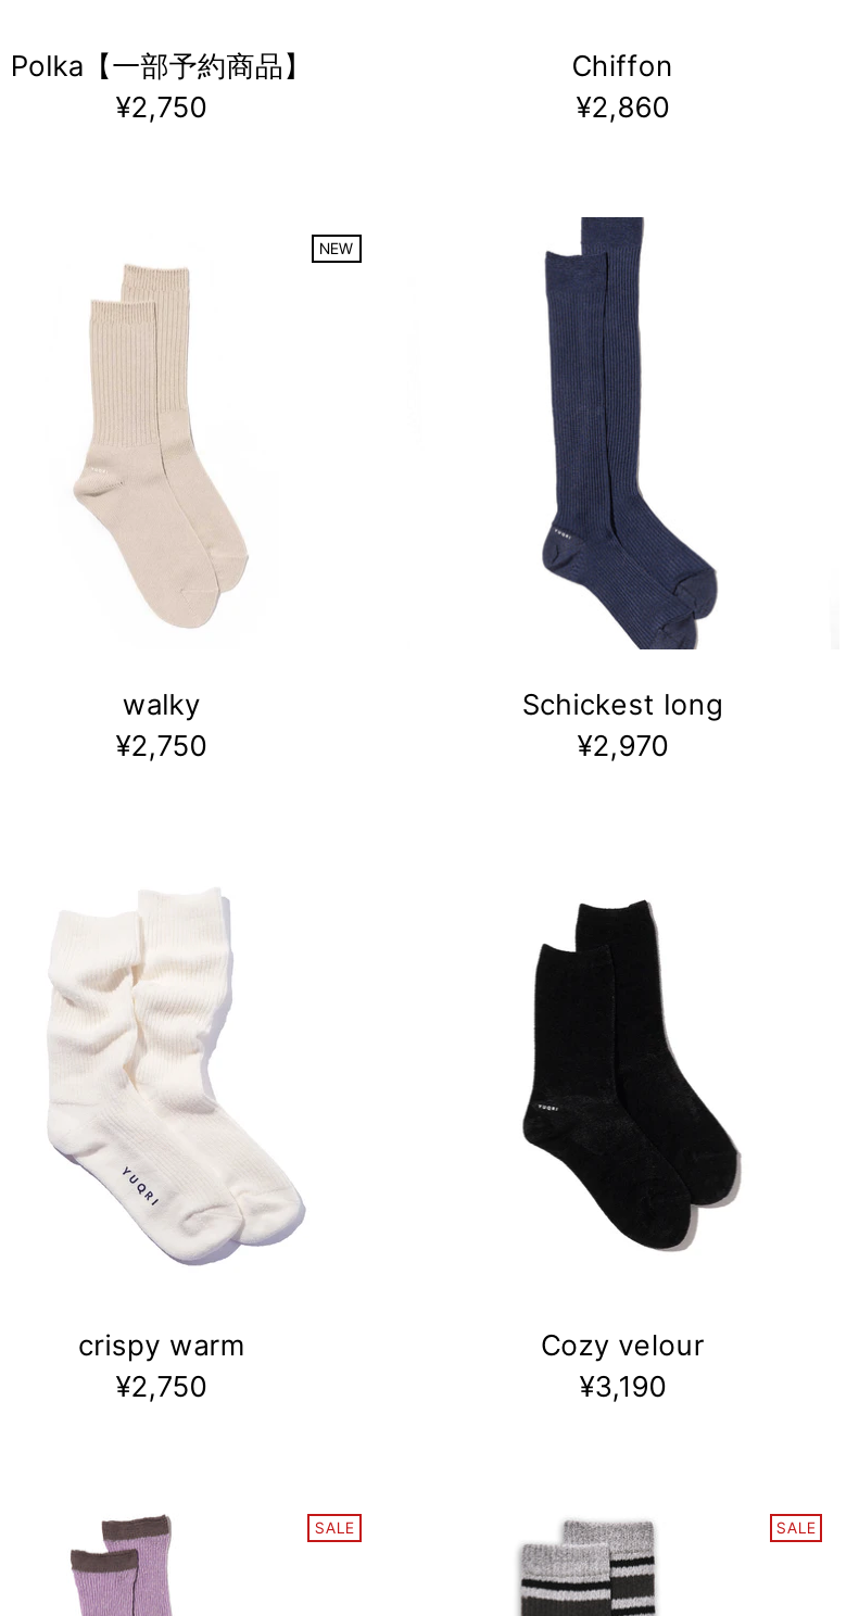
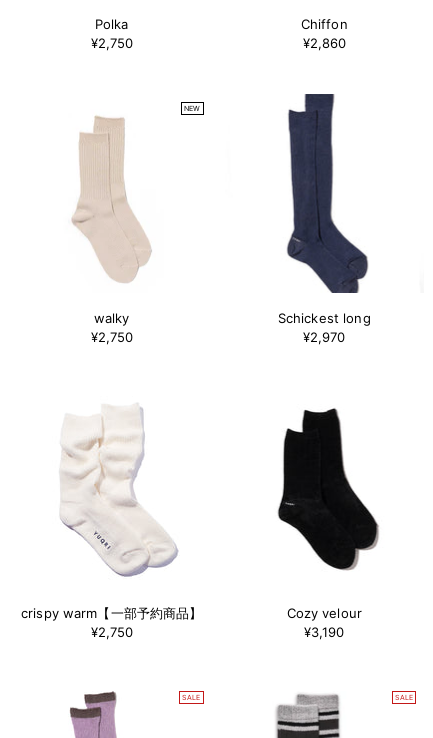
[11,47,312,81] Polka【一部予約商品】 -> [95,15,129,31] Polka
[78,1326,244,1361] crispy warm -> [21,604,202,620] crispy warm【一部予約商品】

